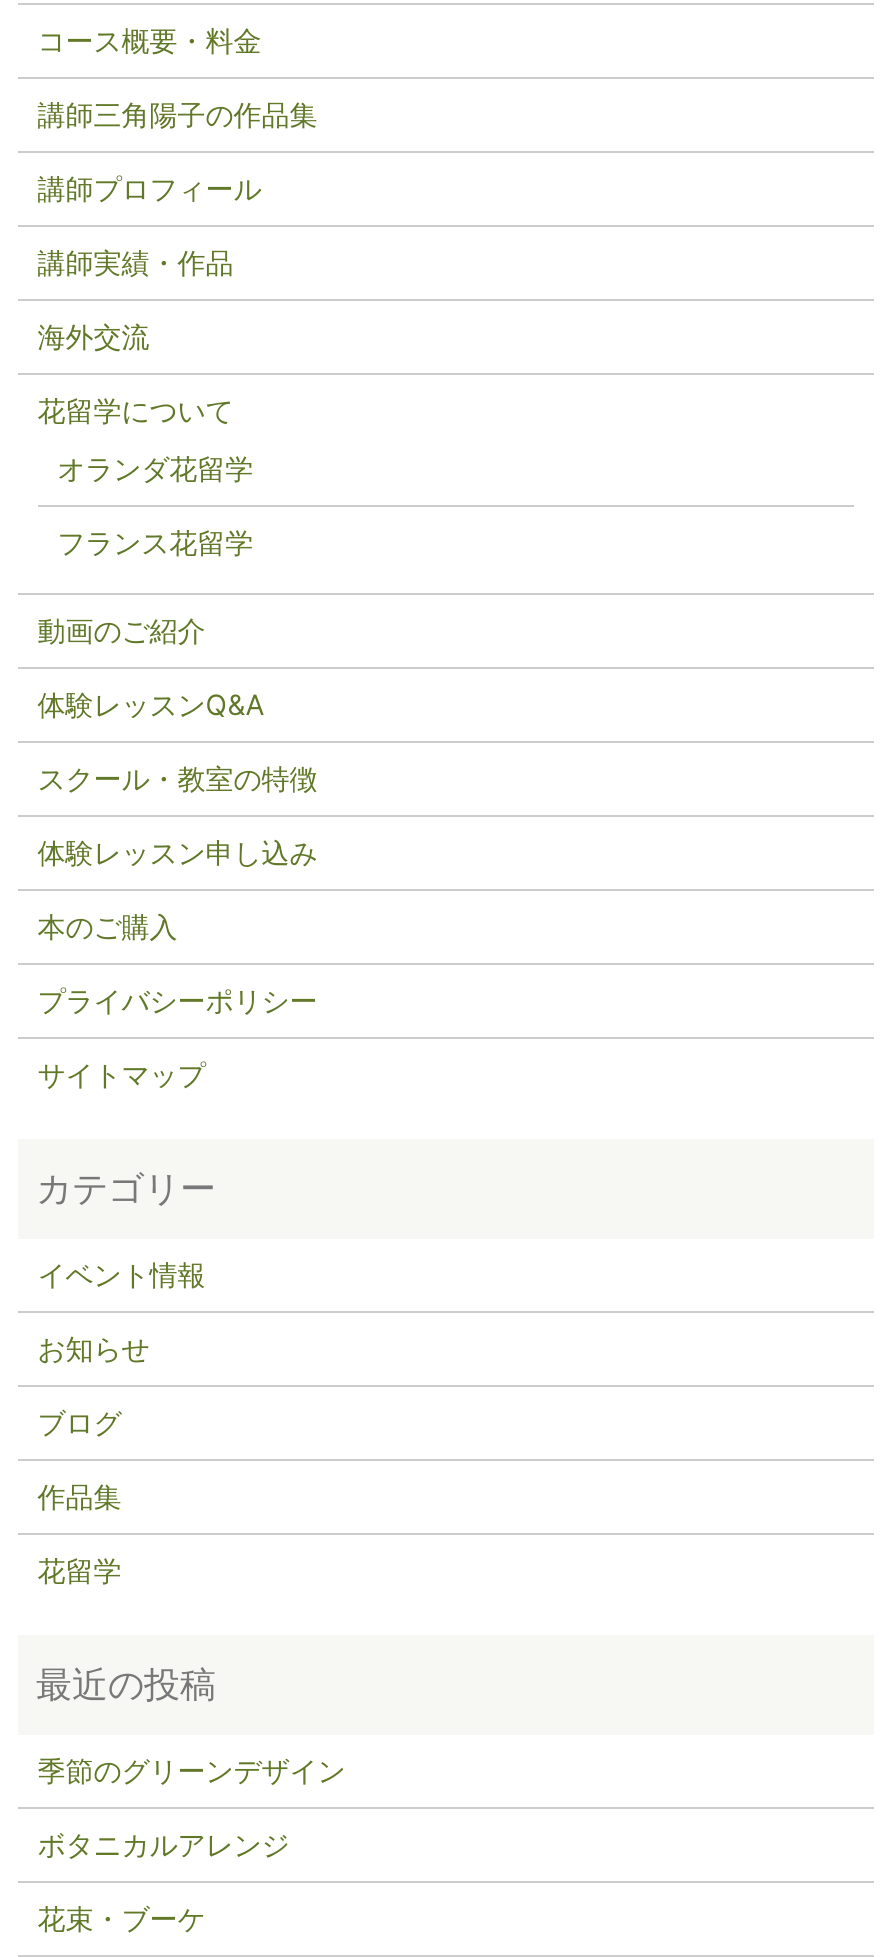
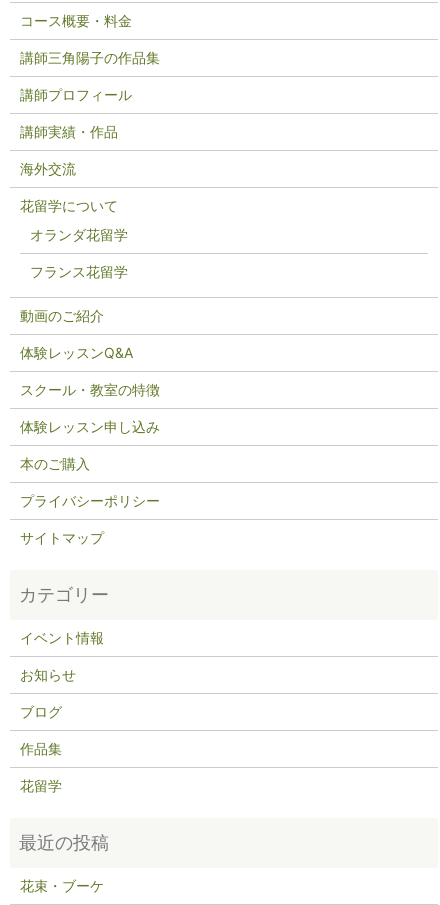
[38,1752,346,1860] 季節のグリーンデザイン | ボタニカルアレンジ -> none

